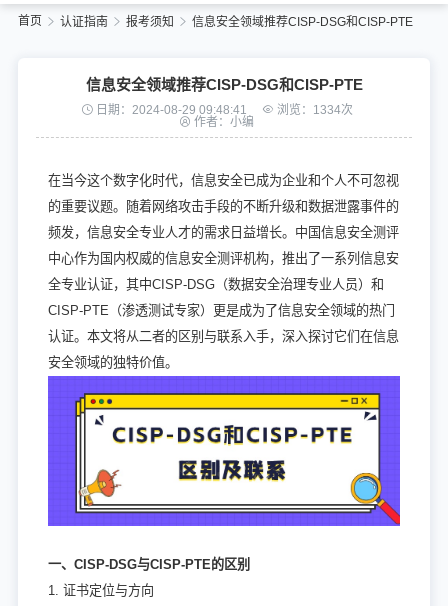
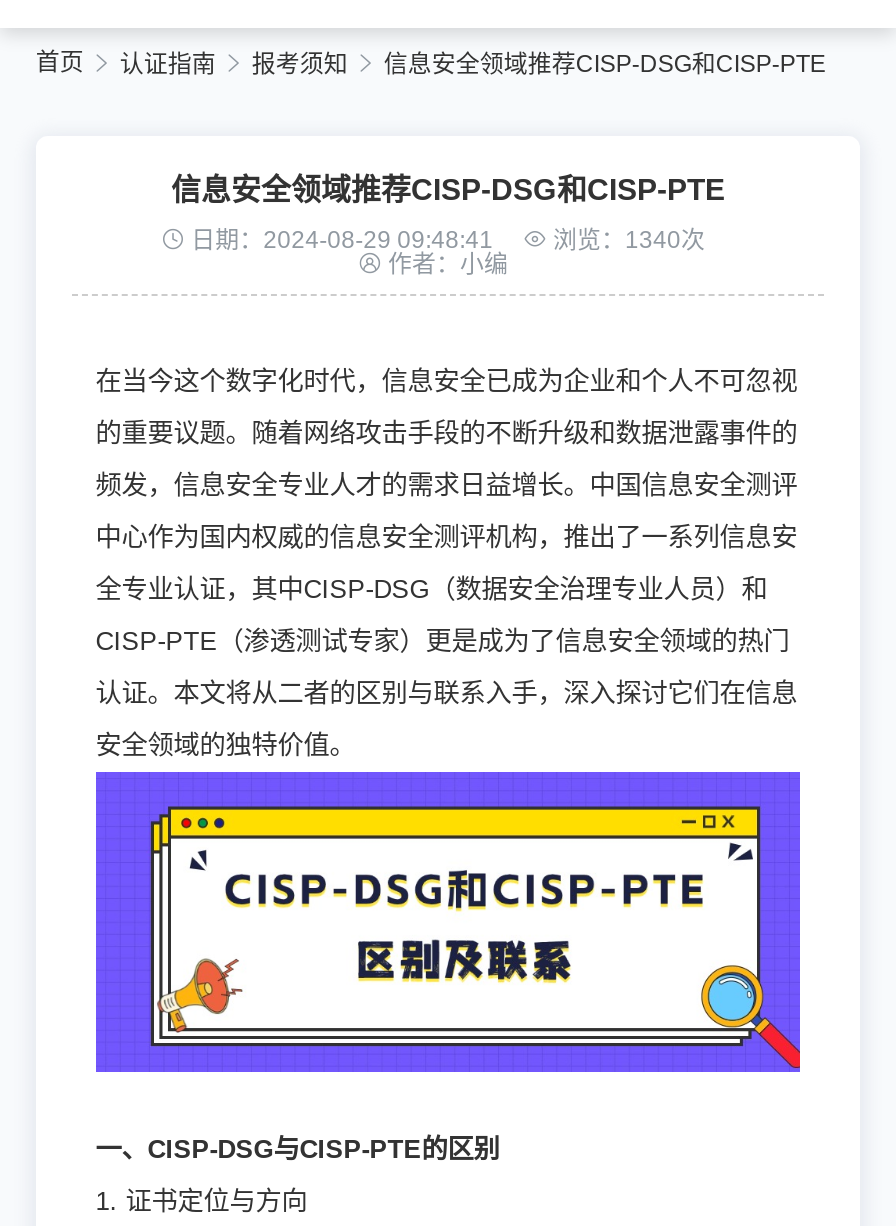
[93,103,352,117] 日期：2024-08-29 09:48:41 浏览：1334次 -> [185,227,705,255] 日期：2024-08-29 09:48:41 浏览：1340次

